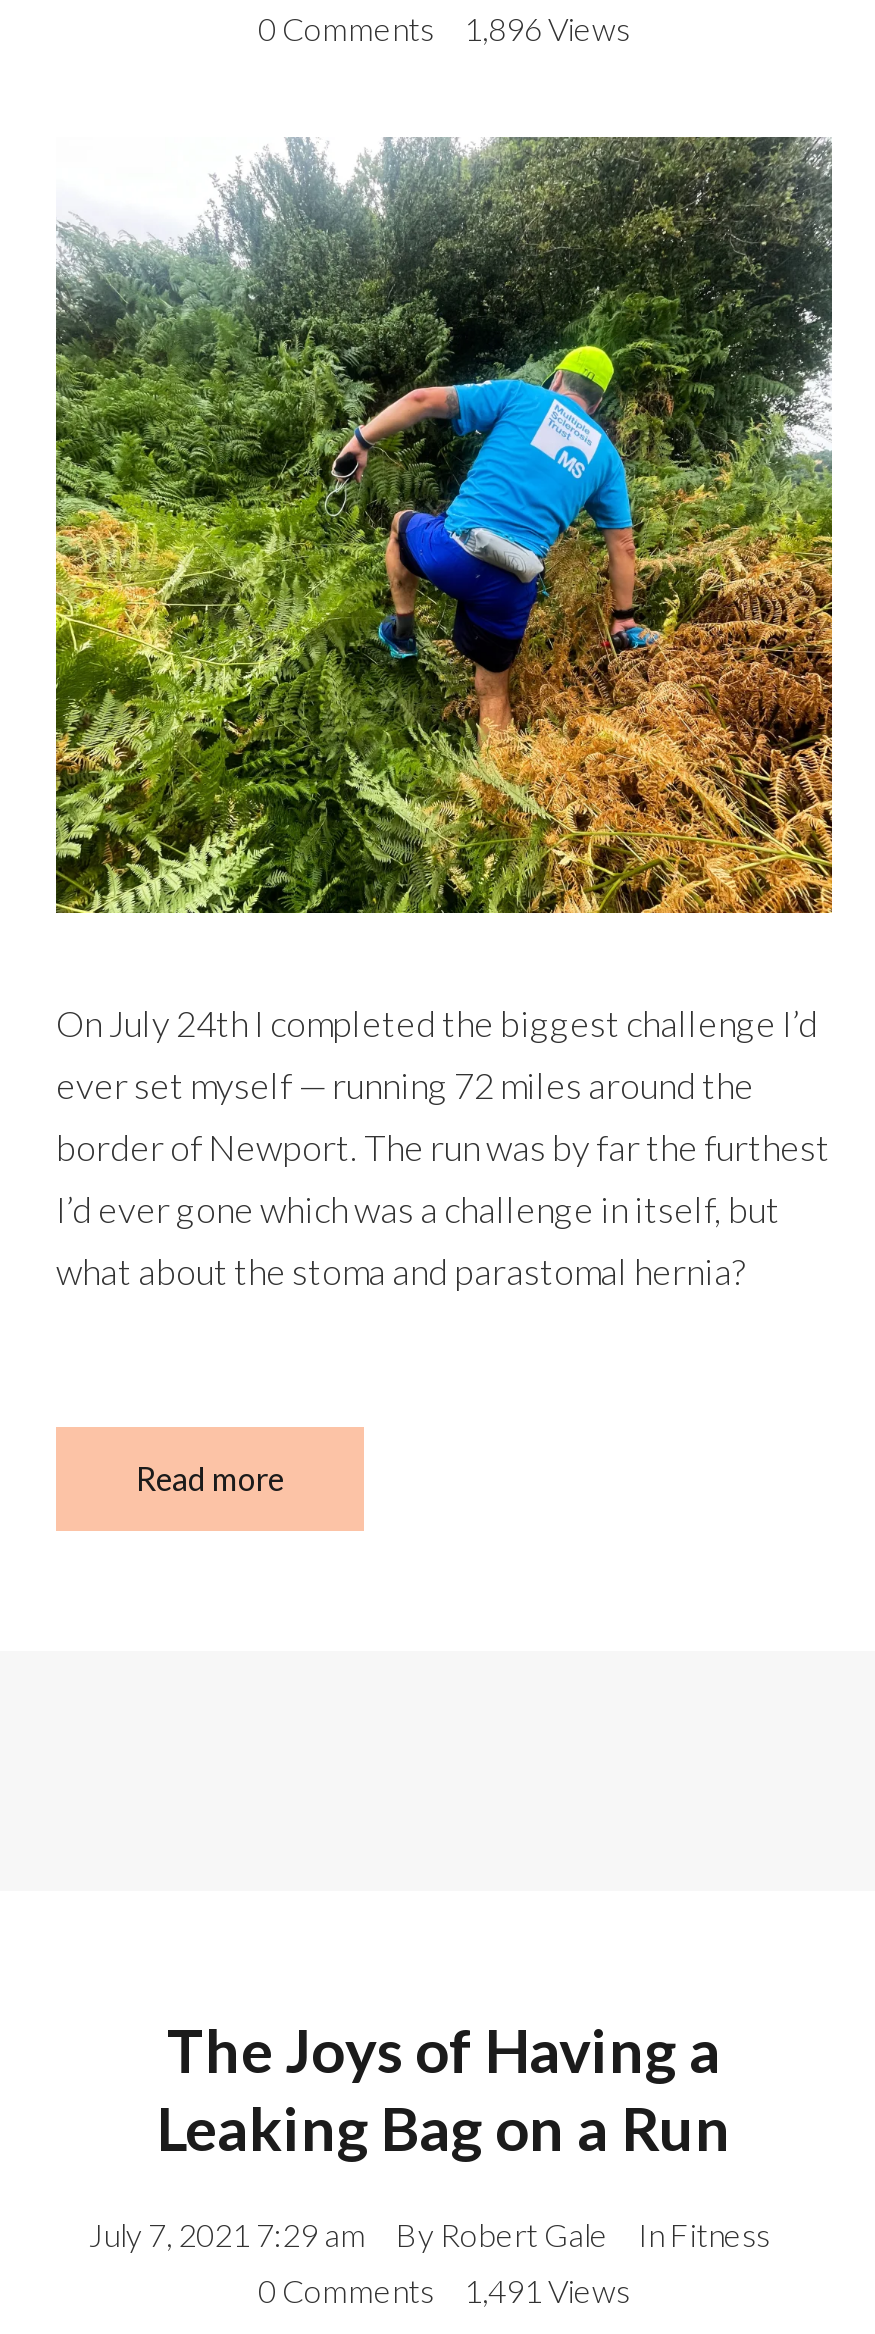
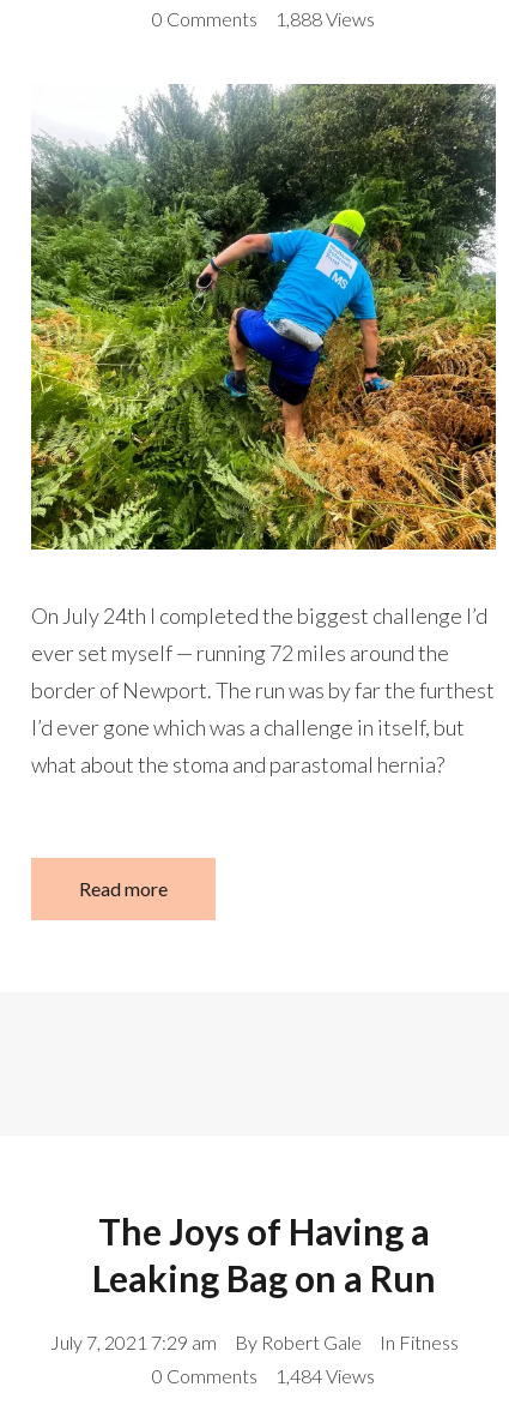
[464,9,630,47] 1,896 Views -> [275,7,375,30] 1,888 Views
[464,2270,630,2308] 1,491 Views -> [275,1364,375,1386] 1,484 Views

